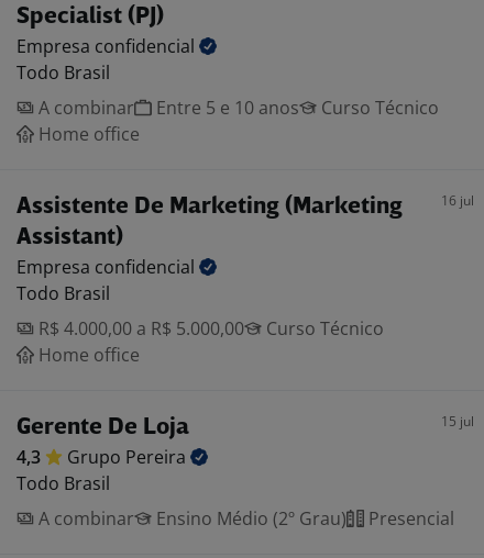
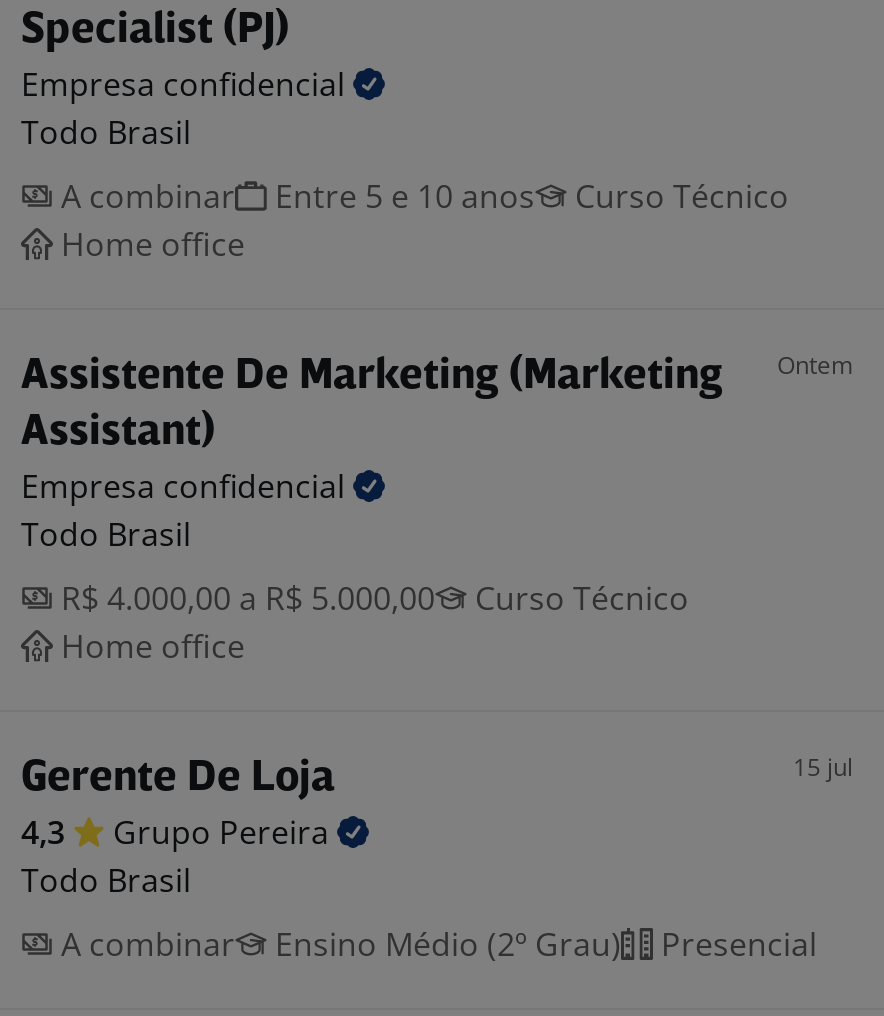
[441,191,474,210] 16 jul -> [777,348,853,382] Ontem

